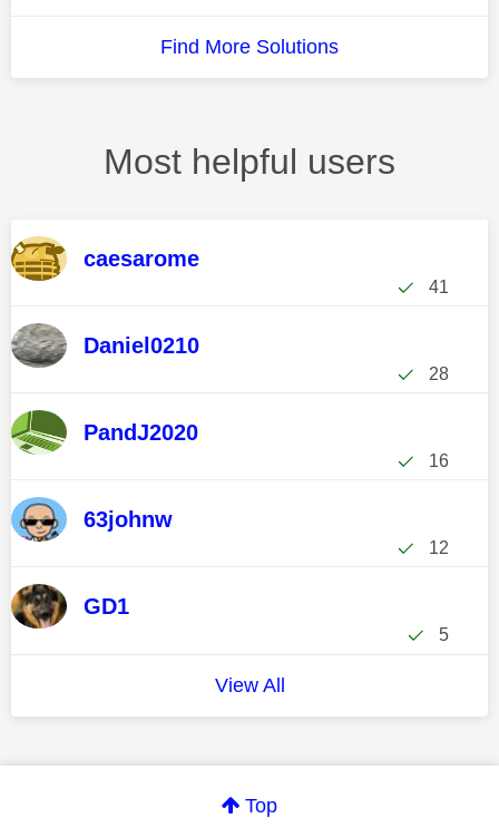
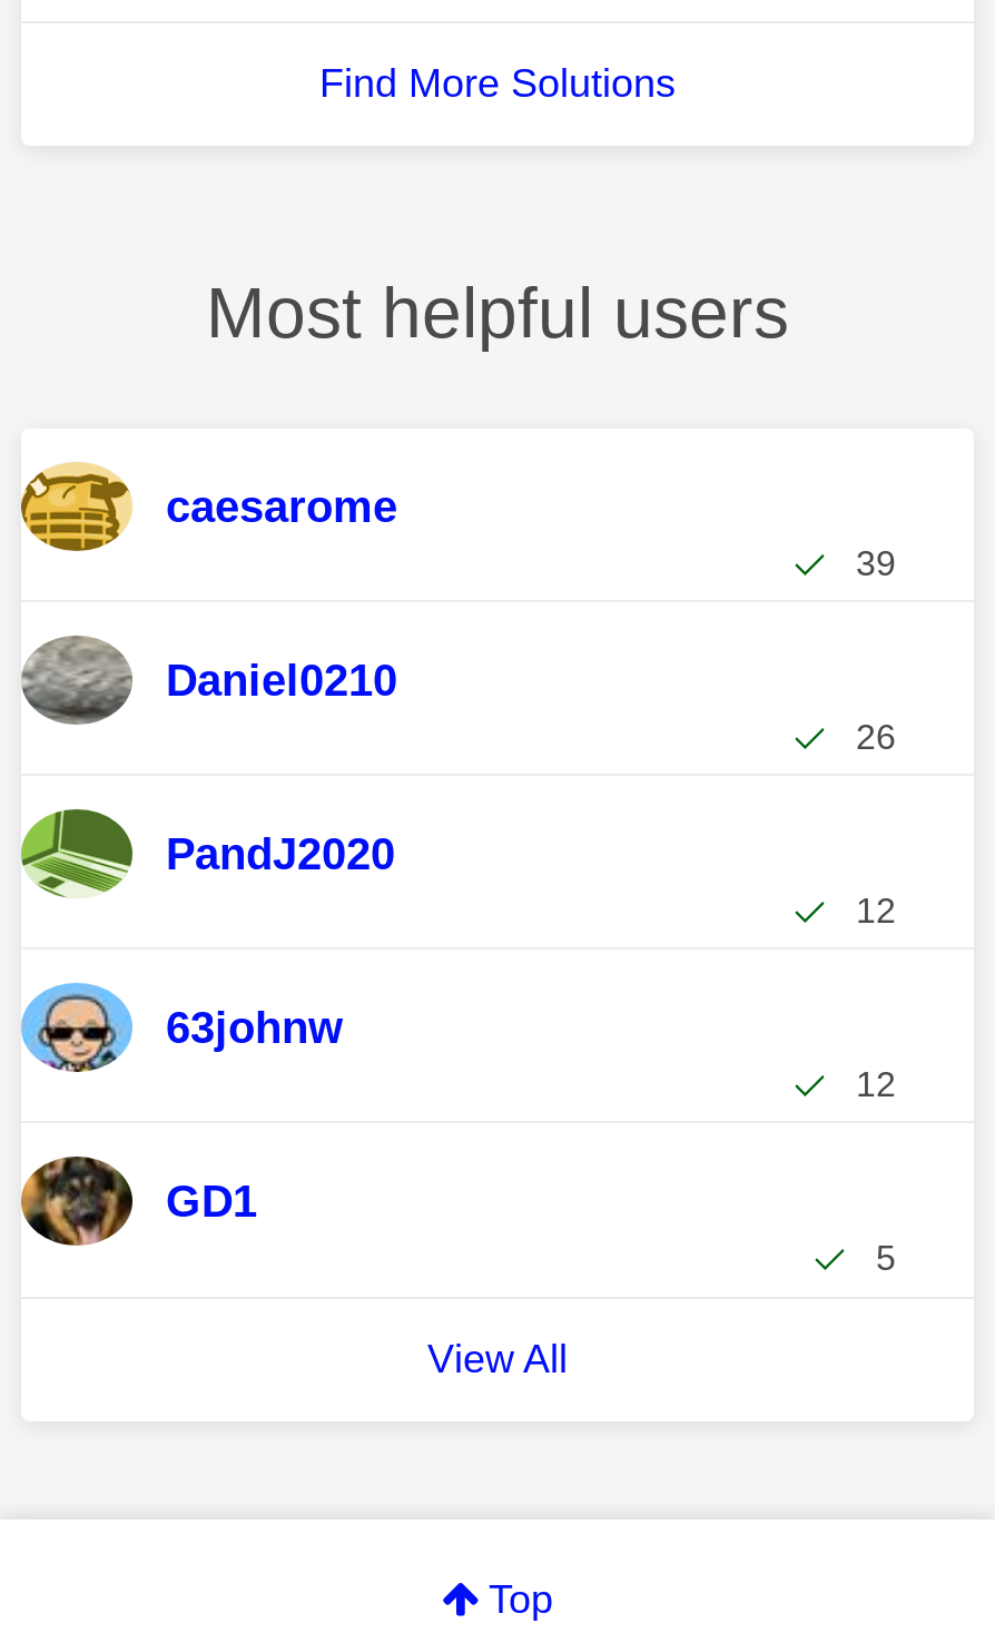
[424,277,449,296] 41 -> [847,544,896,582] 39
[424,364,449,383] 28 -> [847,718,896,756] 26
[424,451,449,470] 16 -> [847,892,896,929] 12

